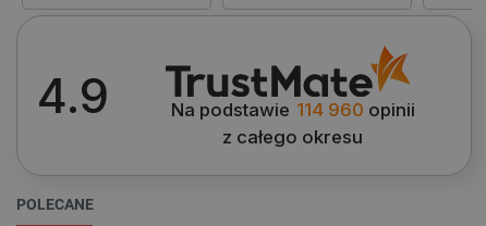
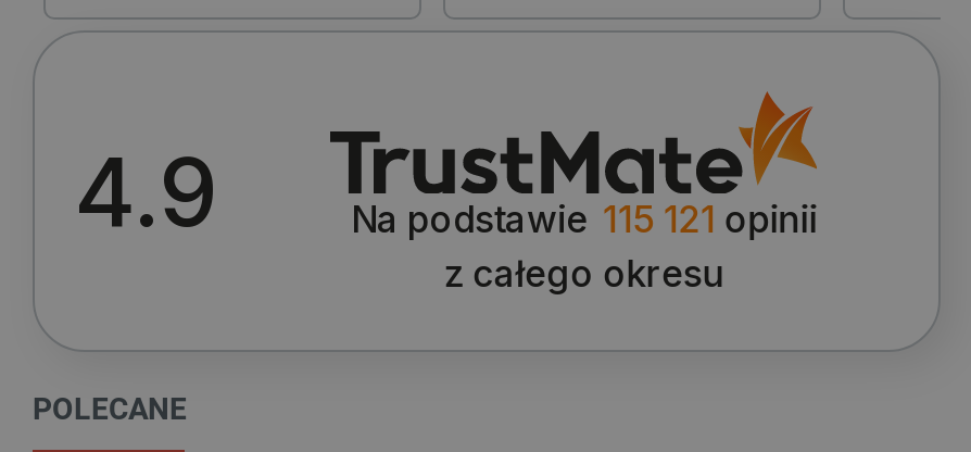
[171,99,415,121] Na podstawie 114 960 opinii -> [351,198,817,242] Na podstawie 115 121 opinii

